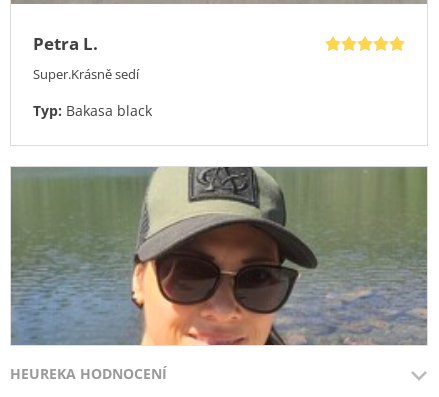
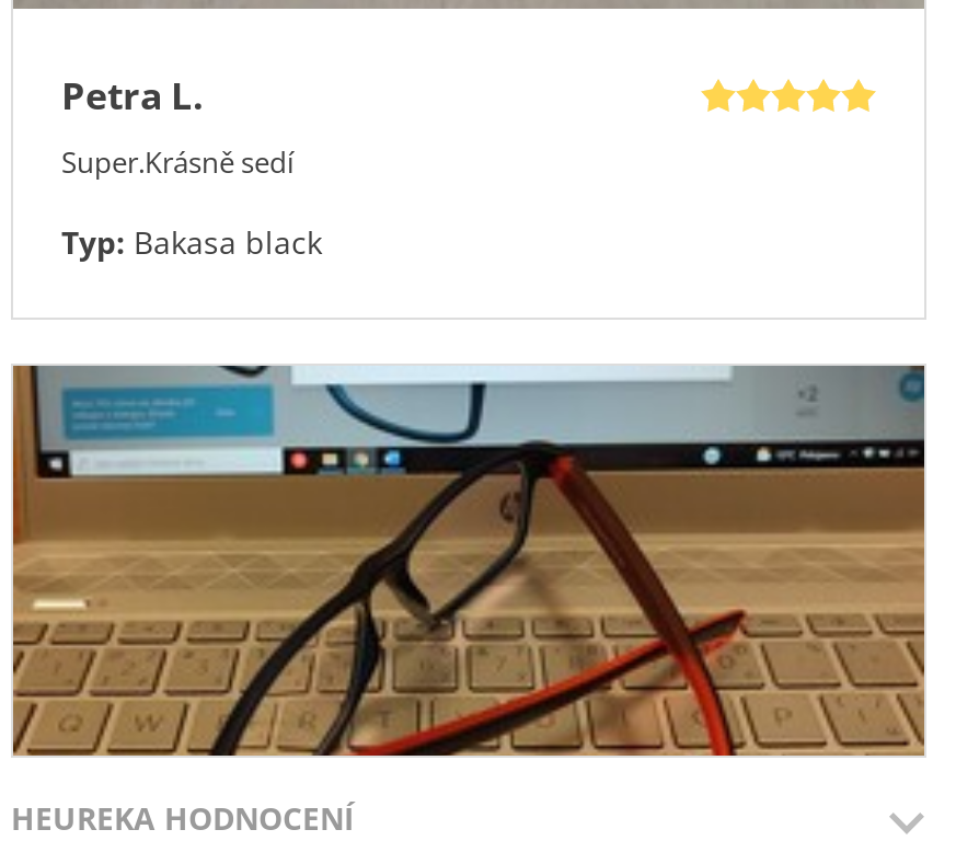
[10,166,428,346] [image] -> [11,366,926,758] [image]

